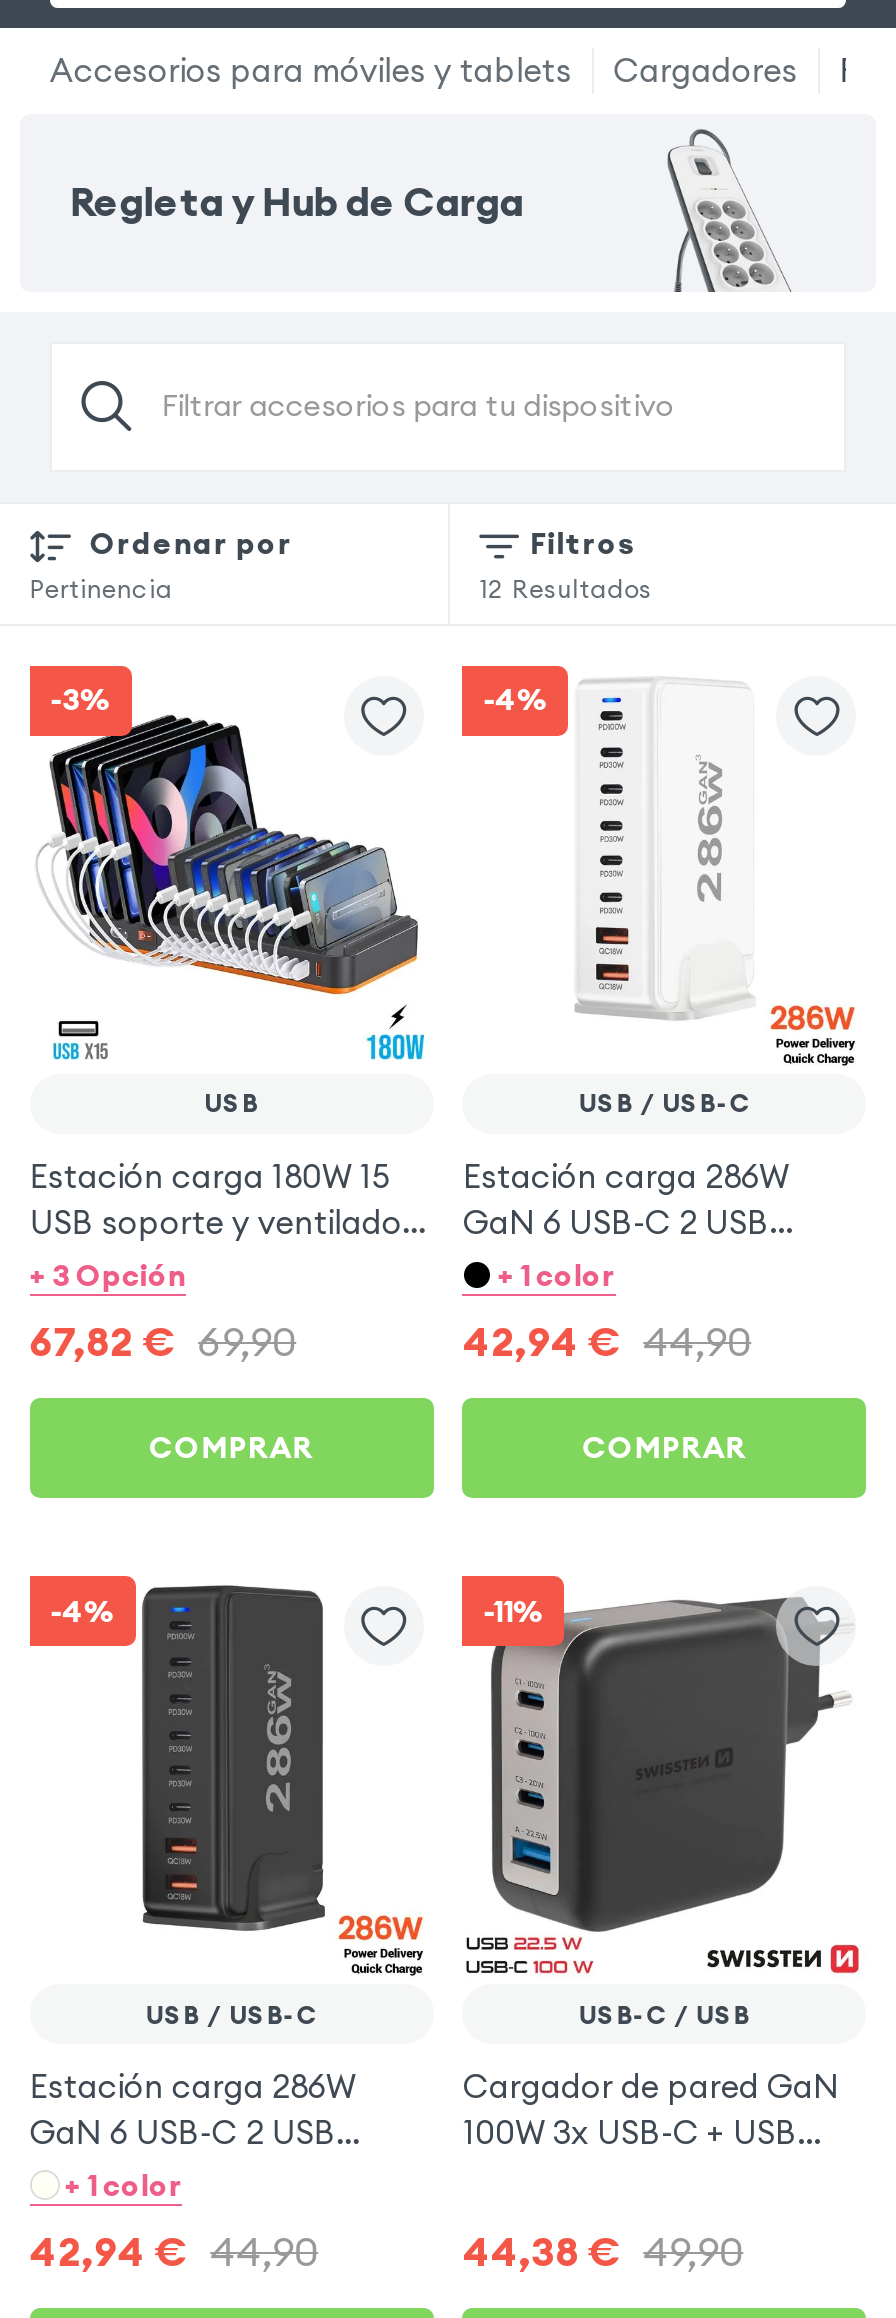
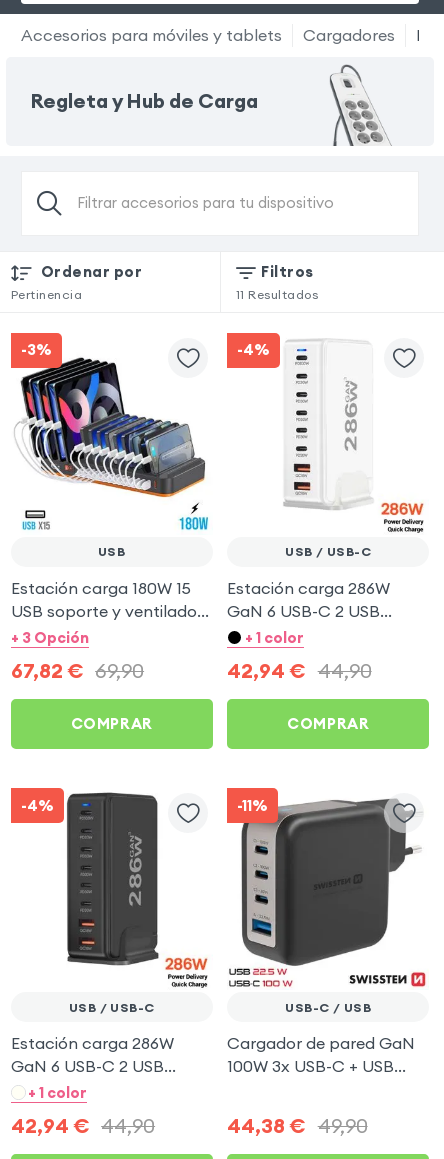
[479,573,652,603] 12 Resultados -> [236,287,318,302] 11 Resultados

